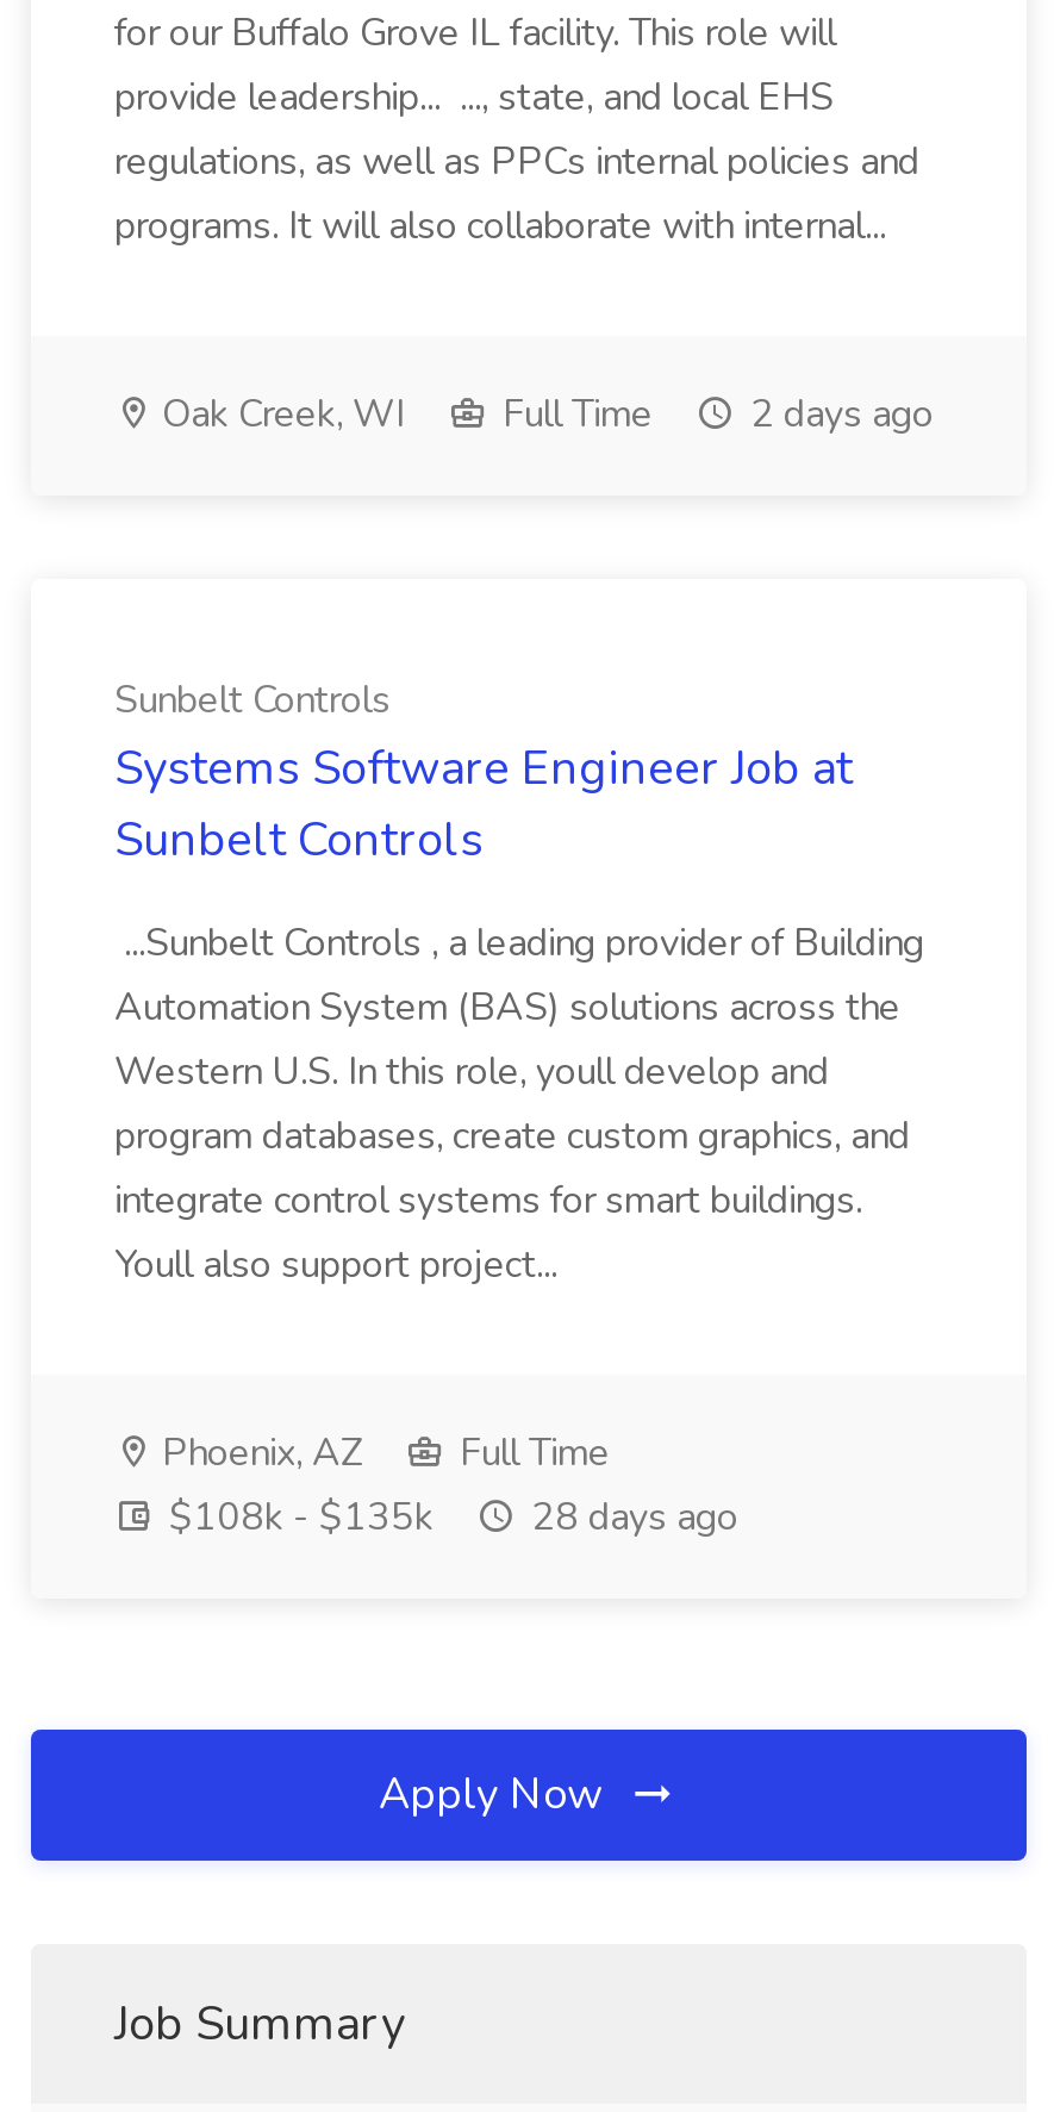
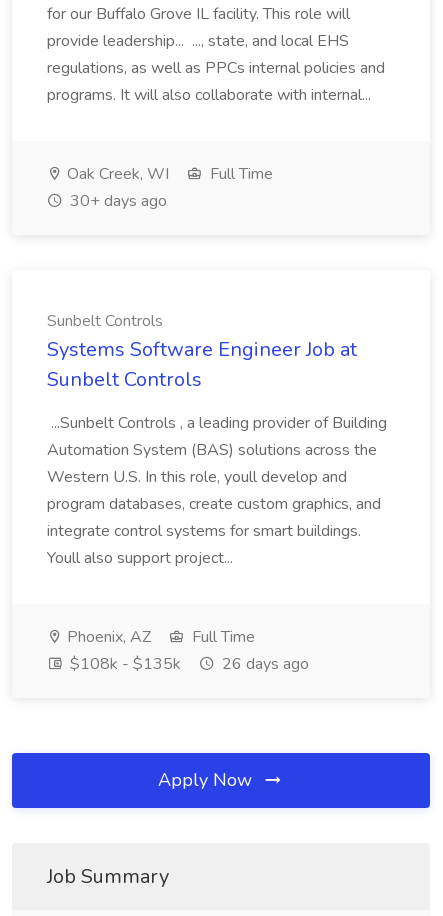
[741,388,934,441] 2 days ago -> [66,190,167,212] 30+ days ago
[160,1491,738,1544] $108k - $135k 28 days ago -> [66,653,309,675] $108k - $135k 26 days ago

